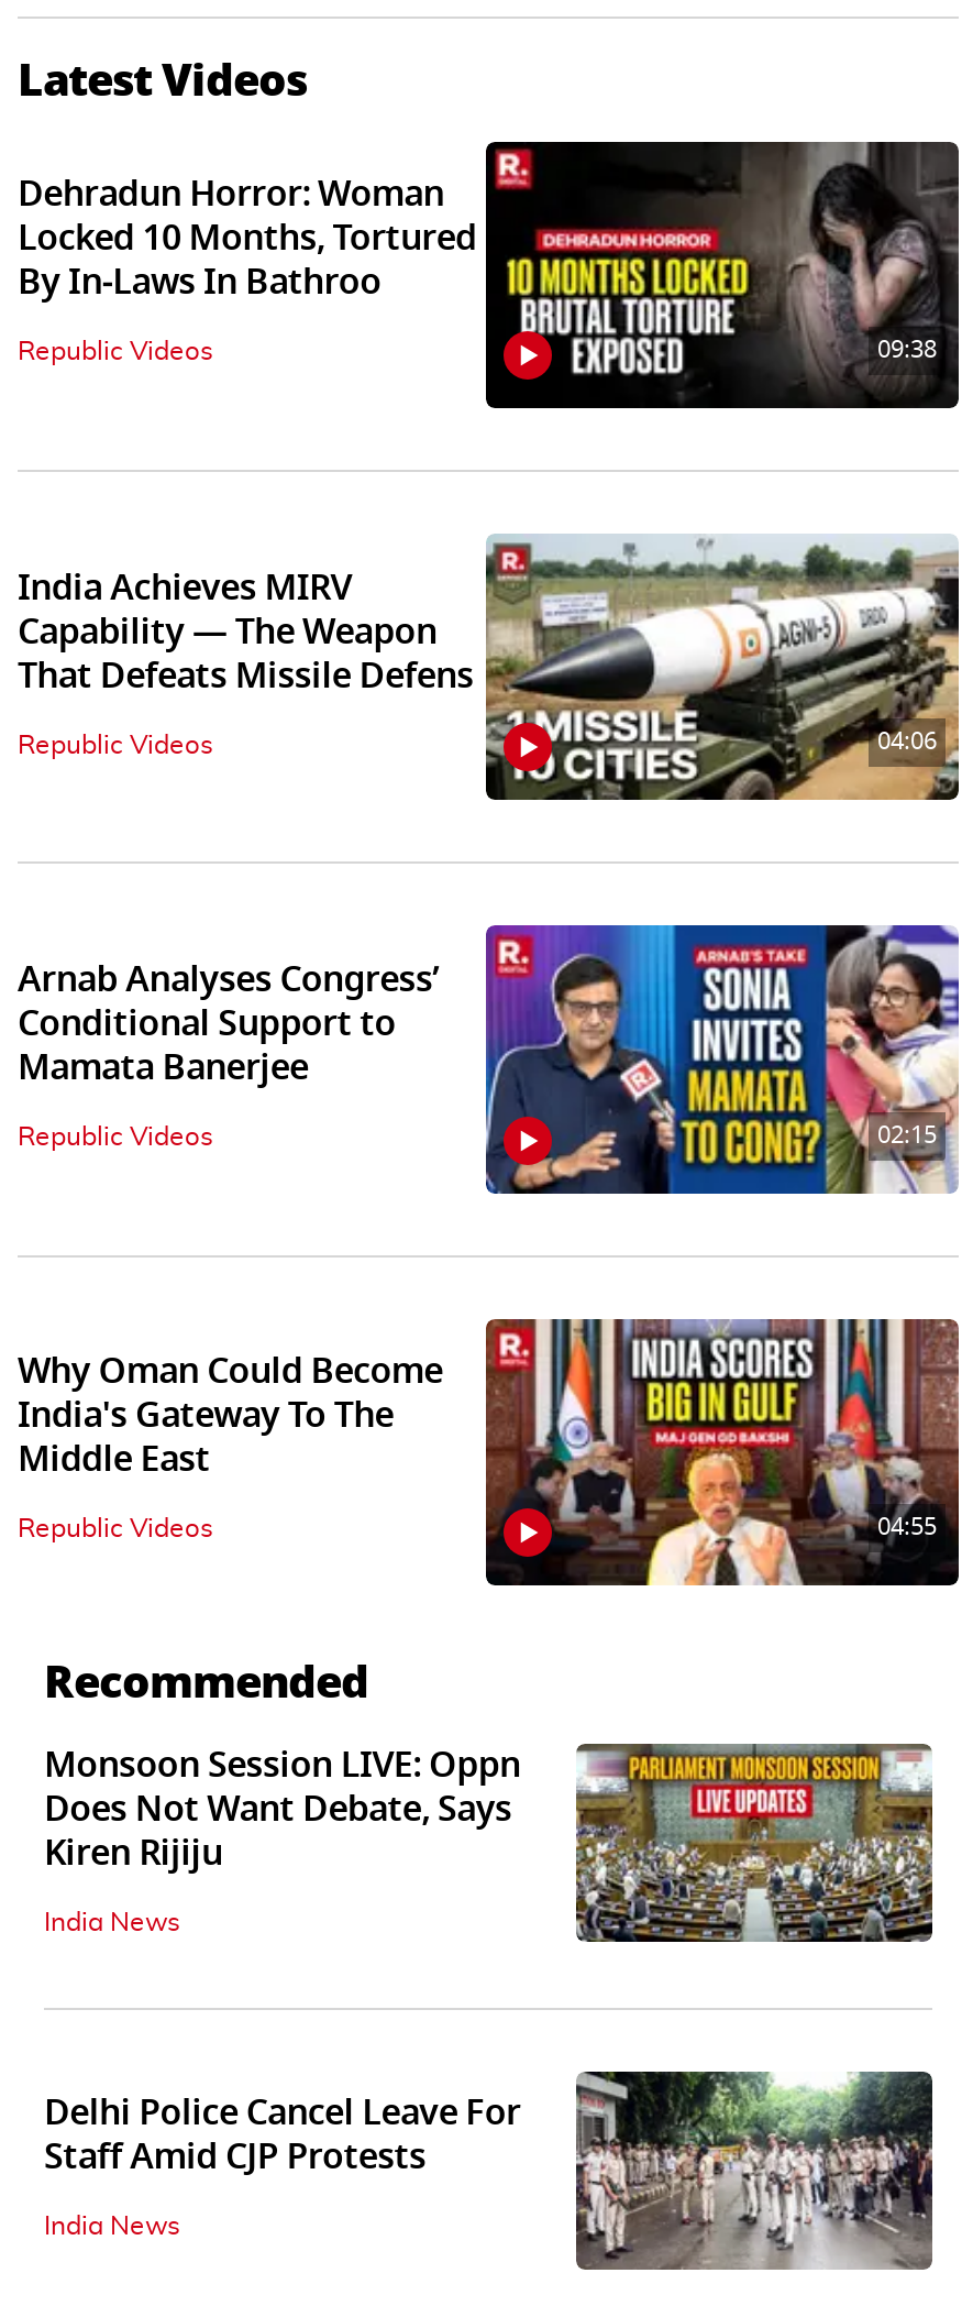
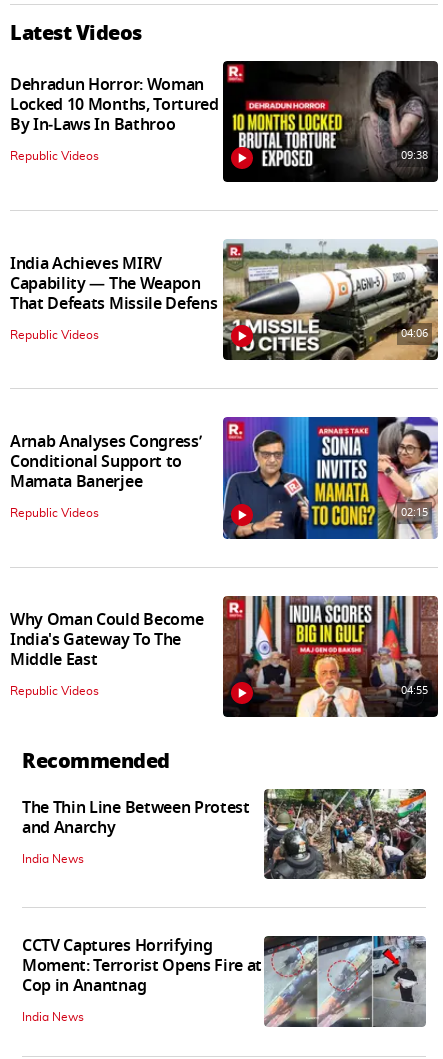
[44,1739,932,1944] [image] | Monsoon Session LIVE: Oppn | Does Not Want Debate, Says | Kiren Rijiju -> [22,789,426,880] [image] | The Thin Line Between Protest | and Anarchy
[44,2069,935,2272] [image] | Delhi Police Cancel Leave For | Staff Amid CJP Protests -> [22,934,426,1037] [image] | CCTV Captures Horrifying | Moment: Terrorist Opens Fire at | Cop in Anantnag

